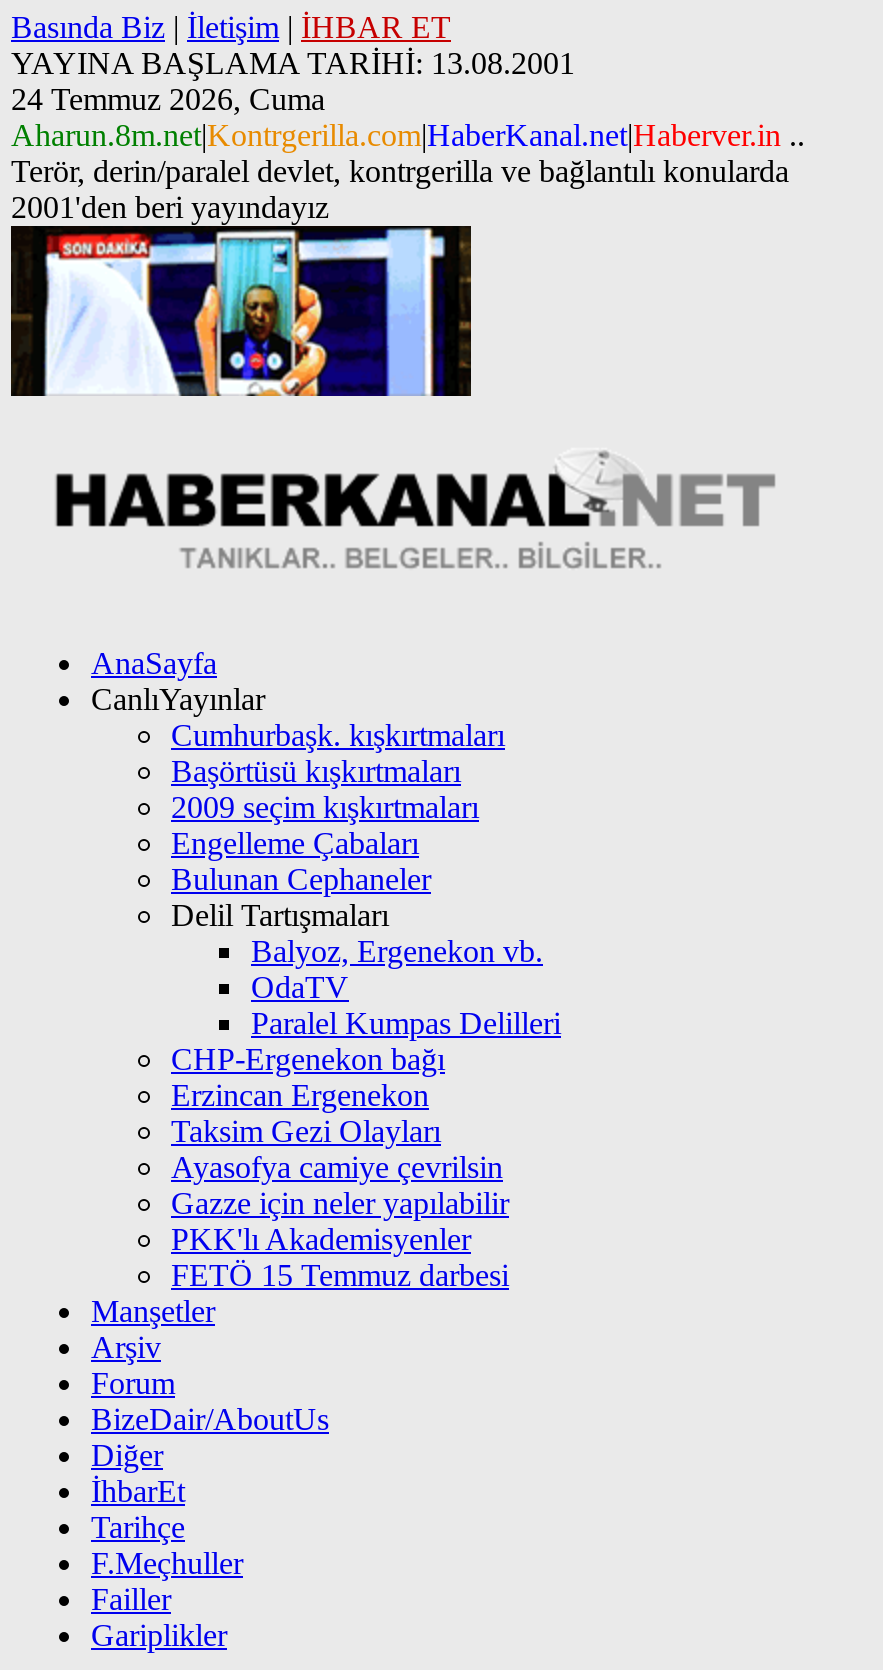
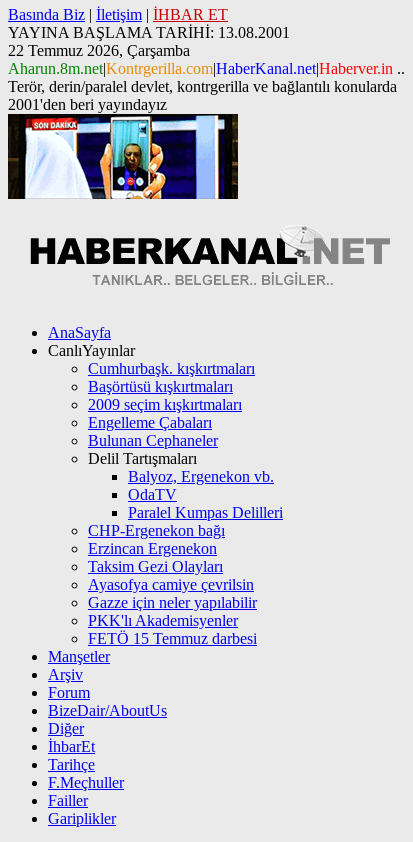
[11,82,325,116] 24 Temmuz 2026, Cuma -> [8,42,190,59] 22 Temmuz 2026, Çarşamba

